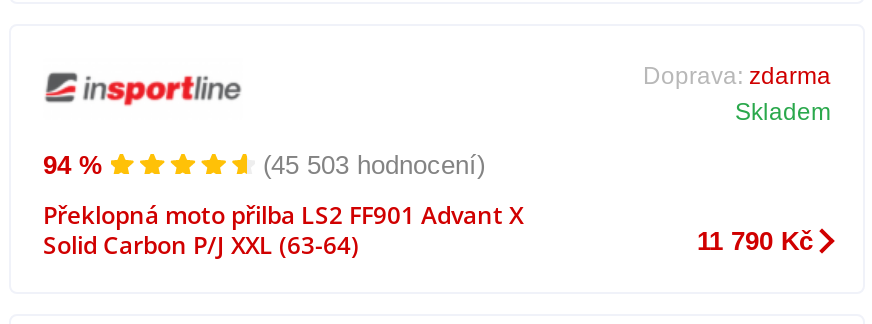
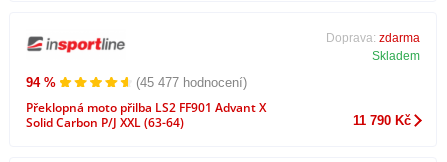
[263,150,485,180] (45 503 hodnocení) -> [136,75,247,90] (45 477 hodnocení)

